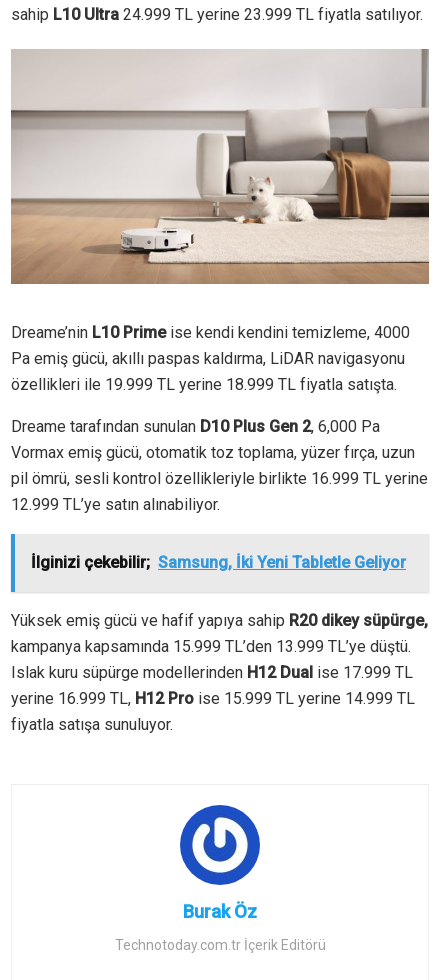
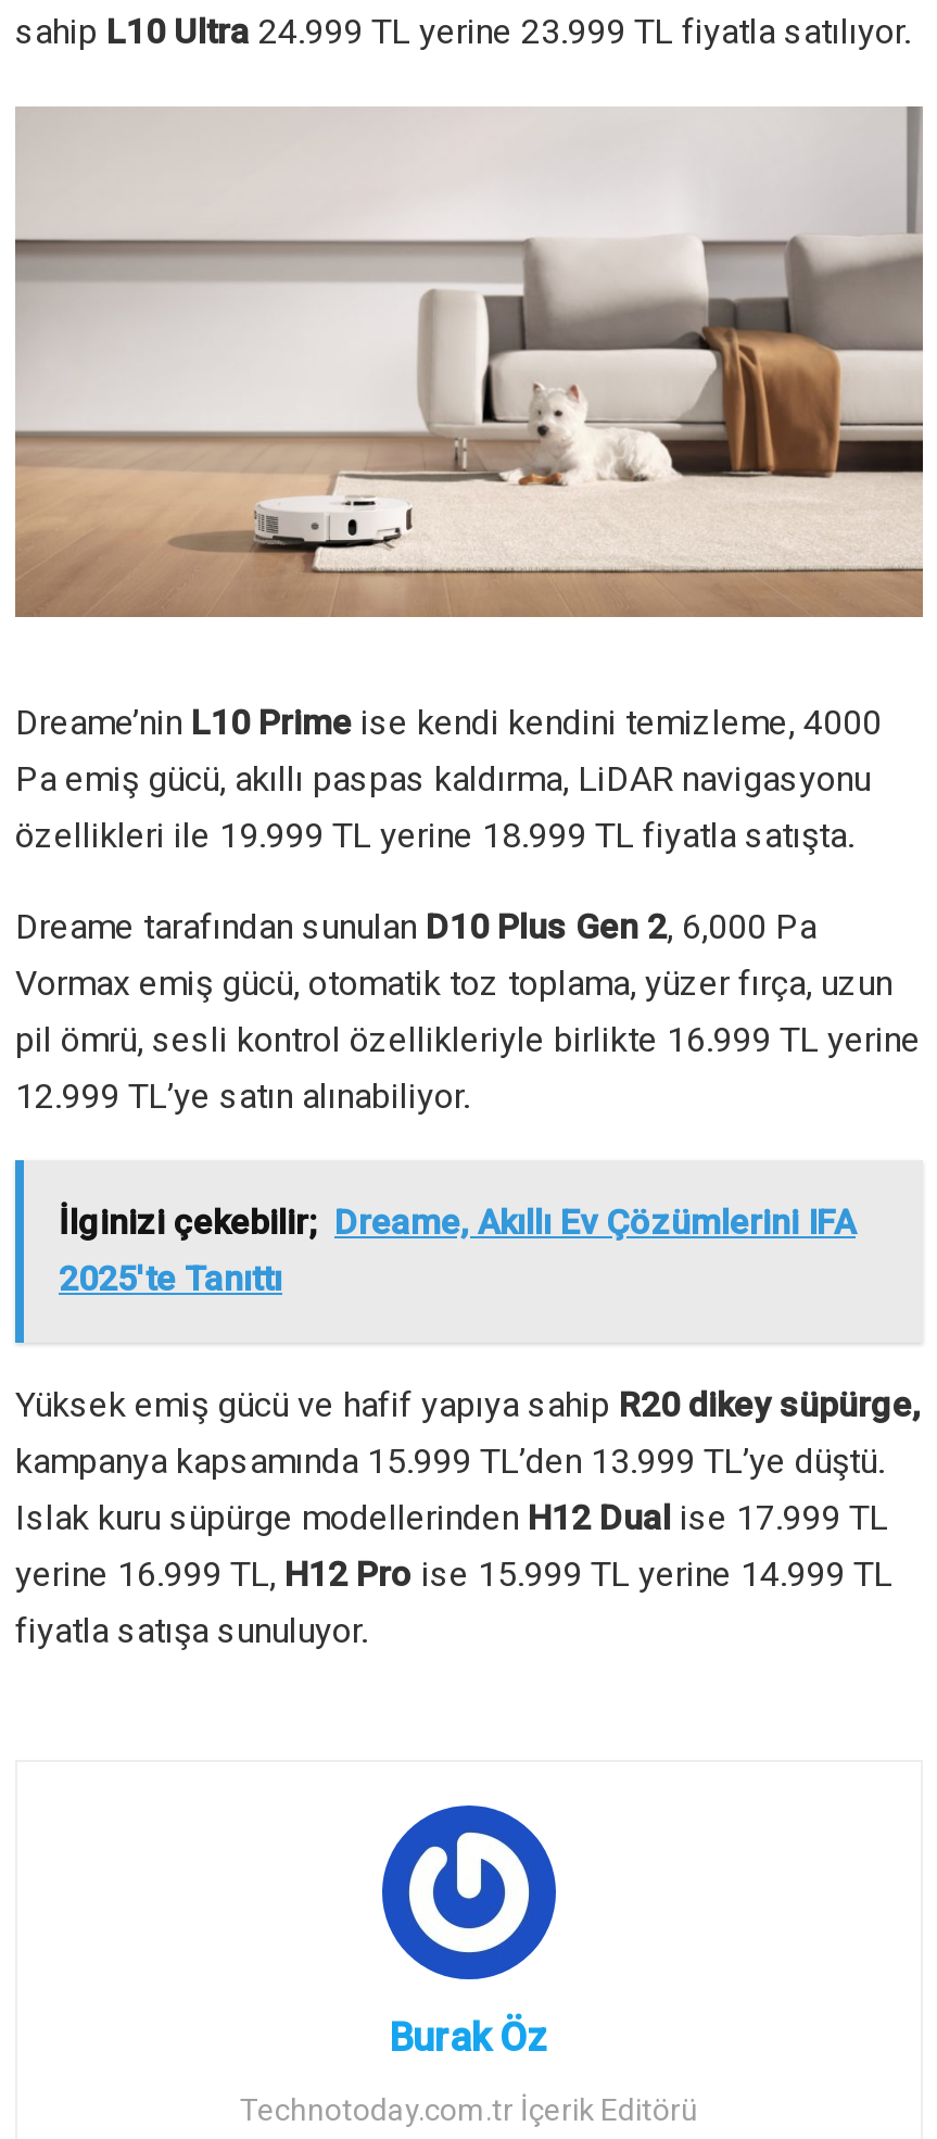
[31,553,406,572] İlginizi çekebilir; Samsung, İki Yeni Tabletle Geliyor -> [59,1201,856,1299] İlginizi çekebilir; Dreame, Akıllı Ev Çözümlerini IFA | 2025'te Tanıttı

